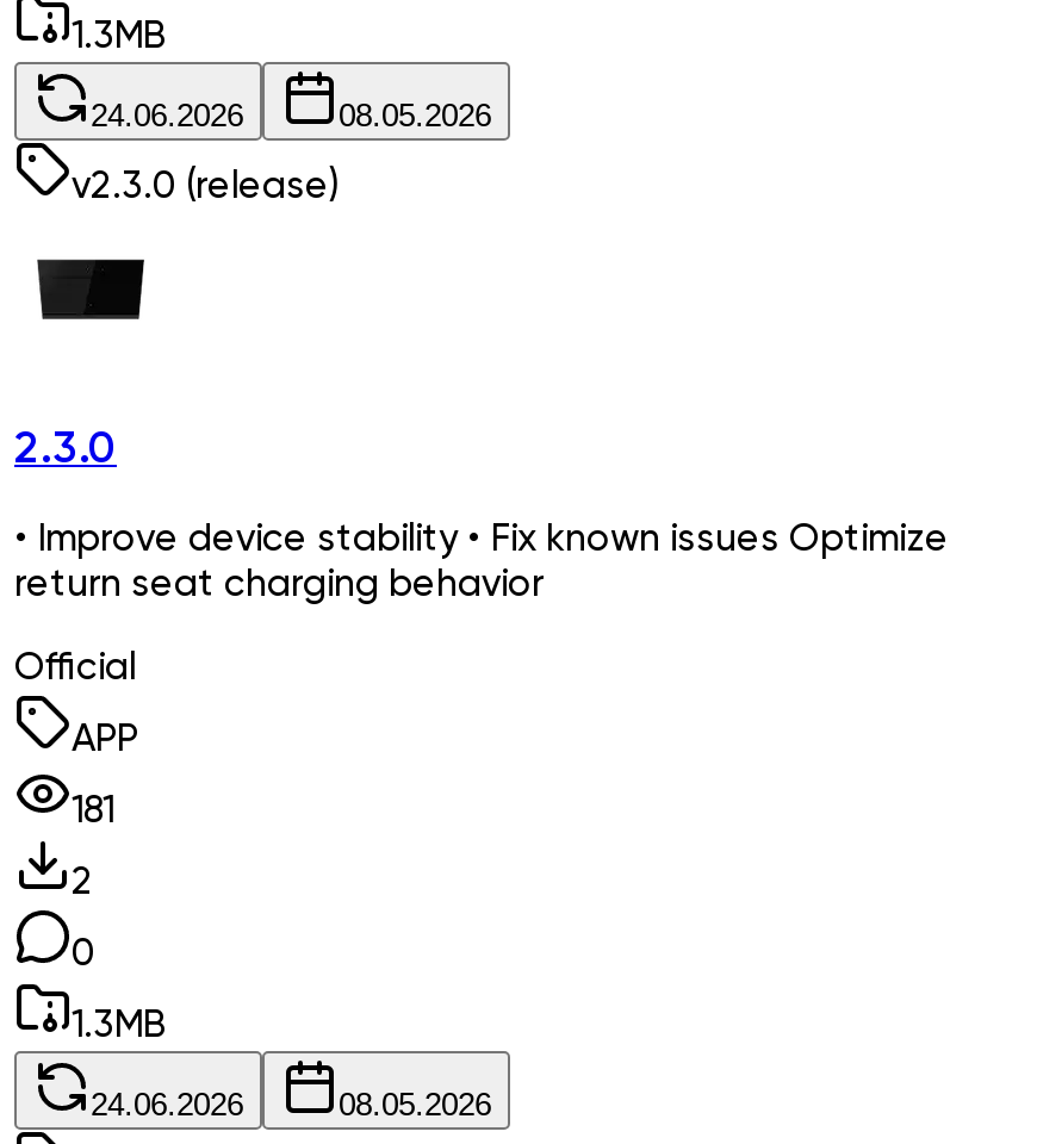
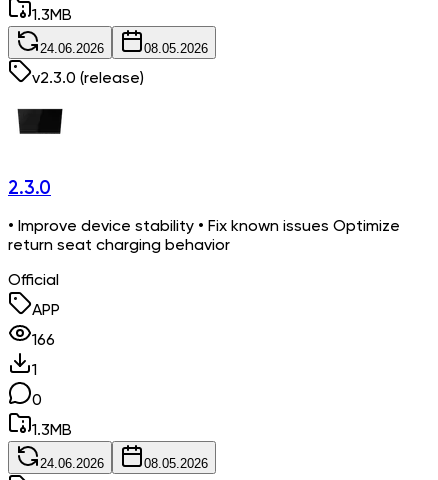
[72,795,114,833] 181 -> [32,333,55,349] 166
[72,866,93,904] 2 -> [32,363,37,379] 1

